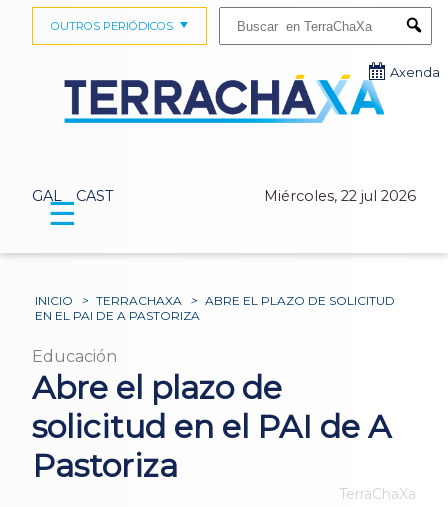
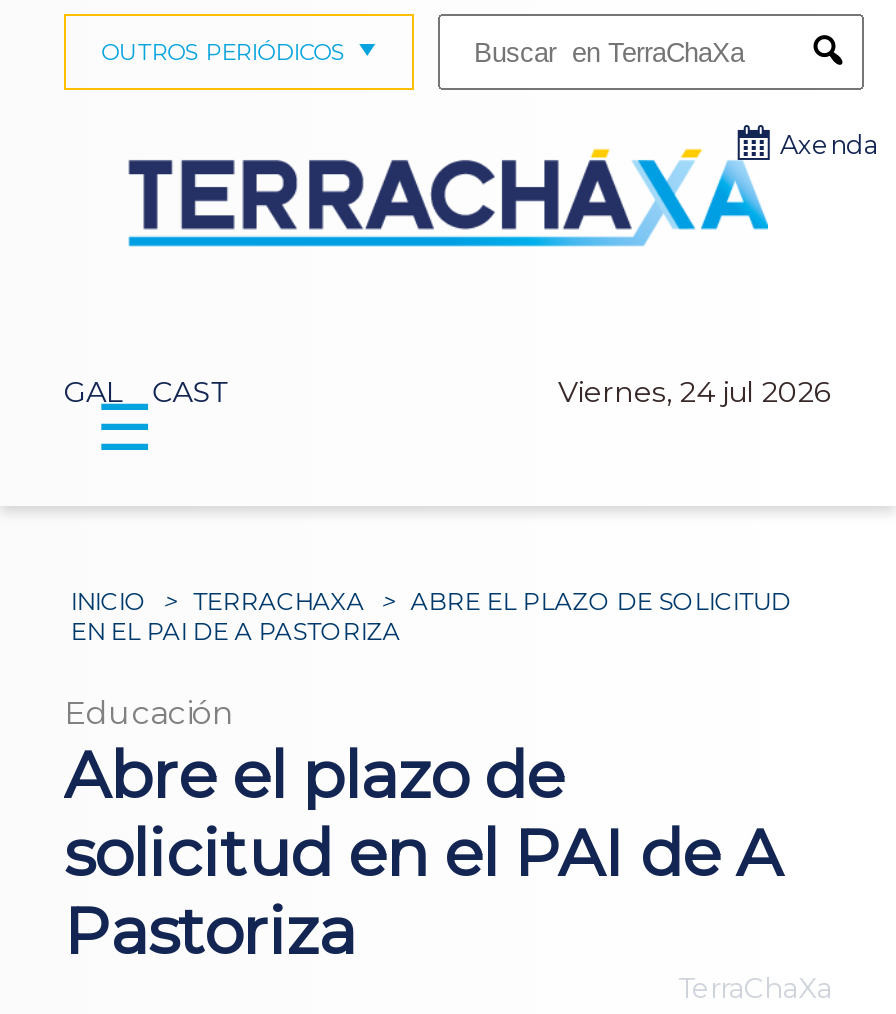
[264,187,416,205] Miércoles, 22 jul 2026 -> [558,374,832,410] Viernes, 24 jul 2026

